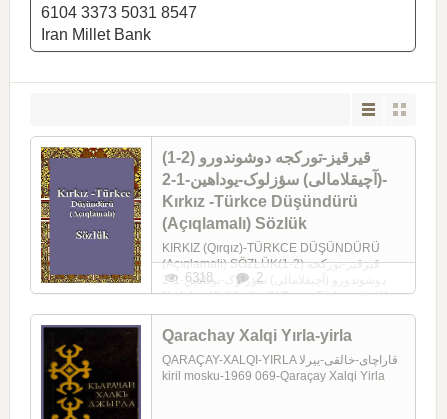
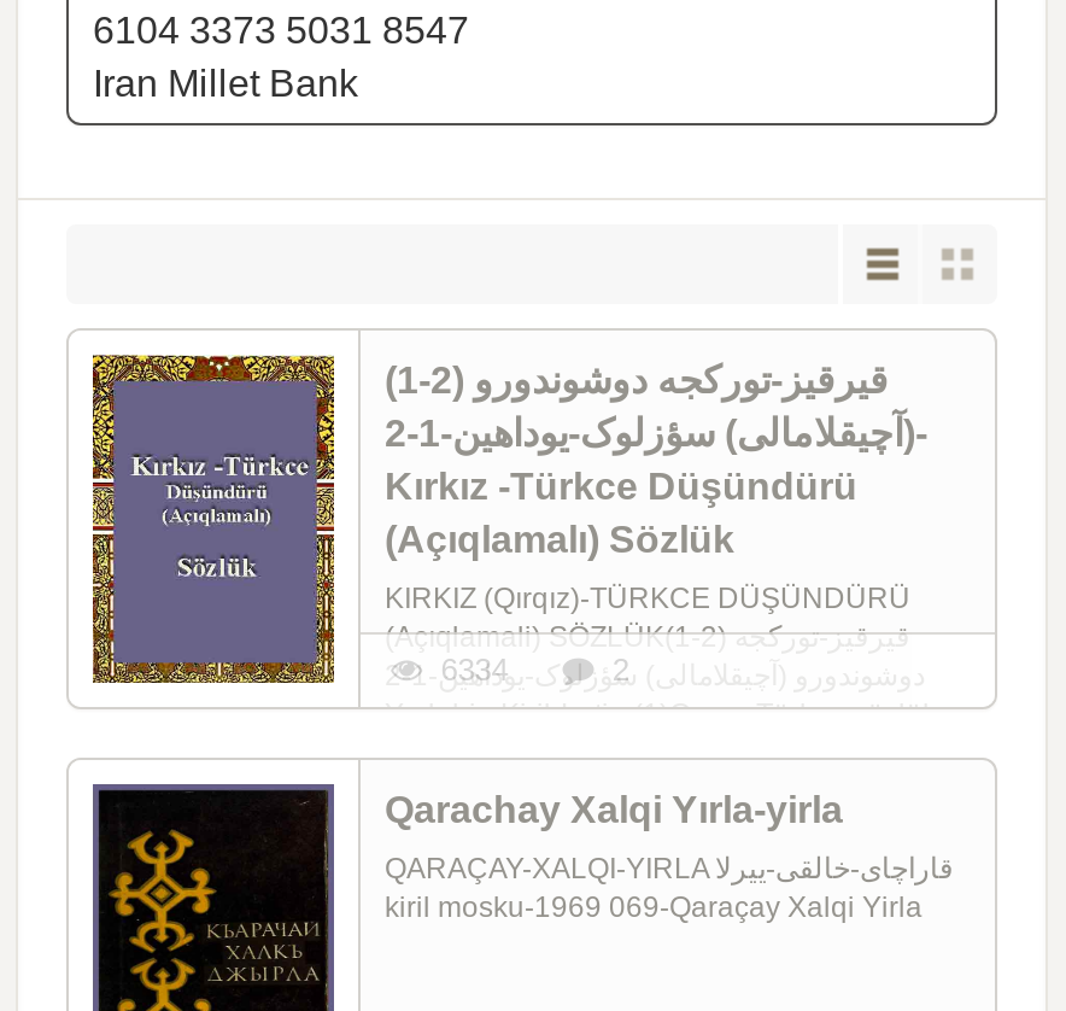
[185,270,213,285] 6318 -> [441,651,508,687] 6334

